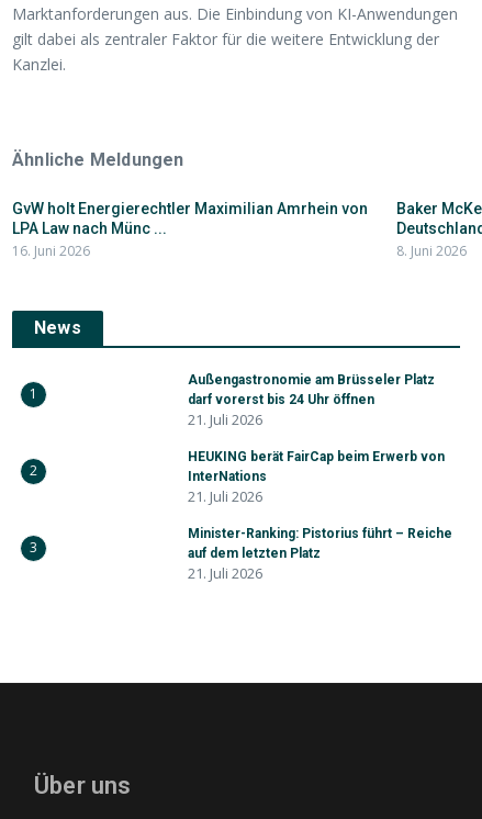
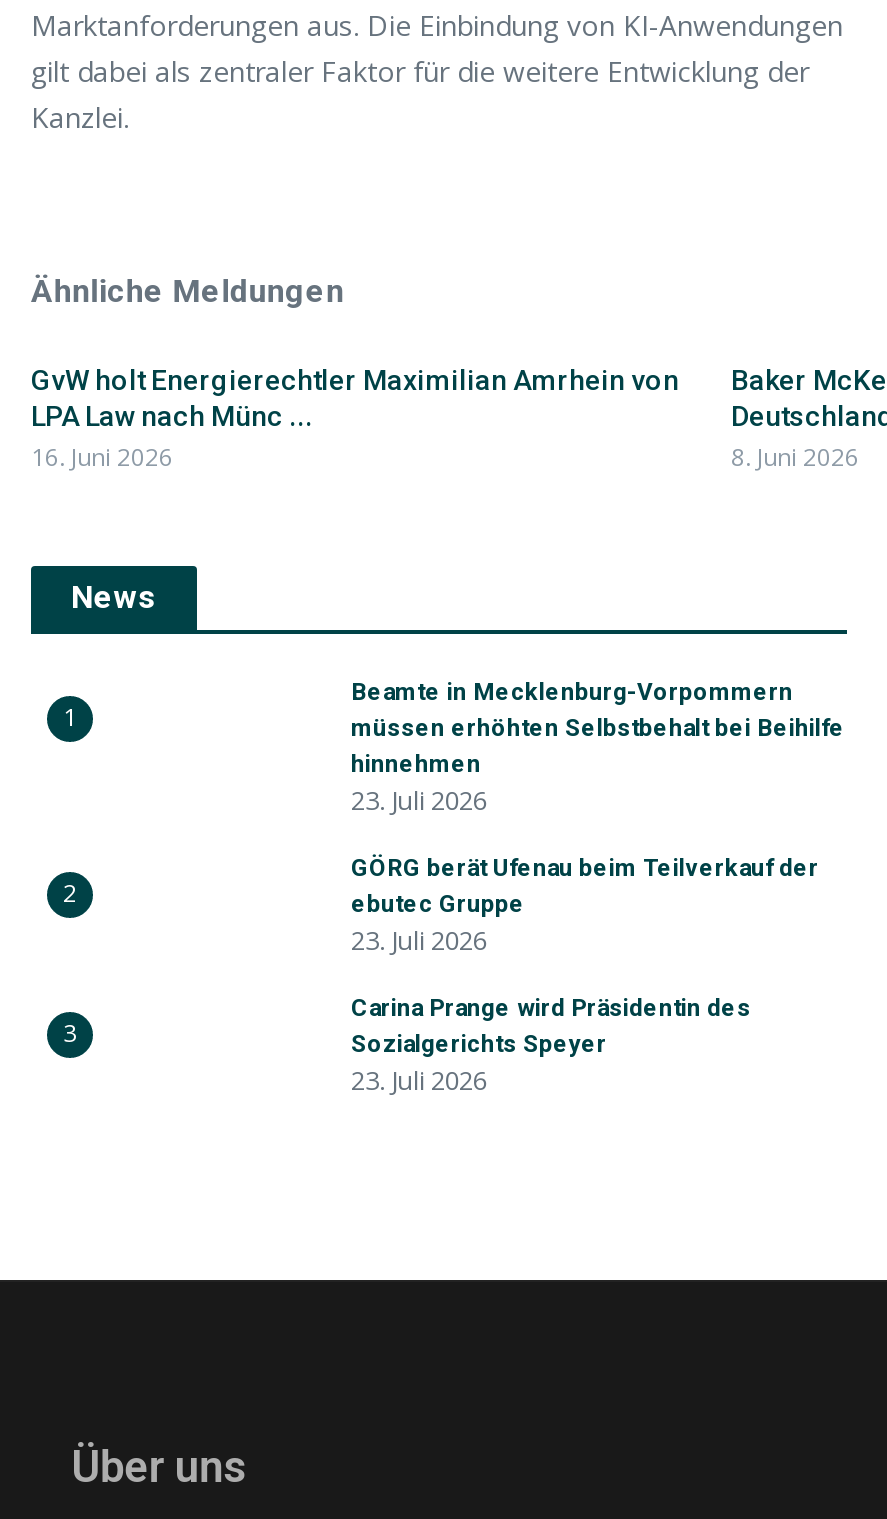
[188,372,435,429] Außengastronomie am Brüsseler Platz | darf vorerst bis 24 Uhr öffnen | 21. Juli 2026 -> [351,678,845,818] Beamte in Mecklenburg-Vorpommern | müssen erhöhten Selbstbehalt bei Beihilfe | hinnehmen | 23. Juli 2026
[188,449,445,506] HEUKING berät FairCap beim Erwerb von | InterNations | 21. Juli 2026 -> [351,854,819,958] GÖRG berät Ufenau beim Teilverkauf der | ebutec Gruppe | 23. Juli 2026
[188,526,452,583] Minister-Ranking: Pistorius führt – Reiche | auf dem letzten Platz | 21. Juli 2026 -> [351,994,751,1098] Carina Prange wird Präsidentin des | Sozialgerichts Speyer | 23. Juli 2026

